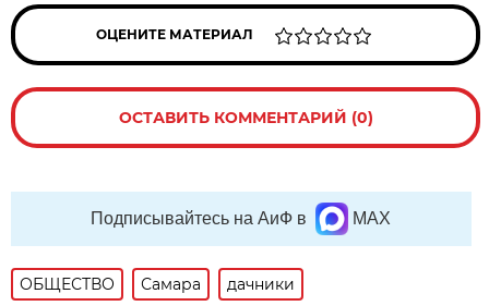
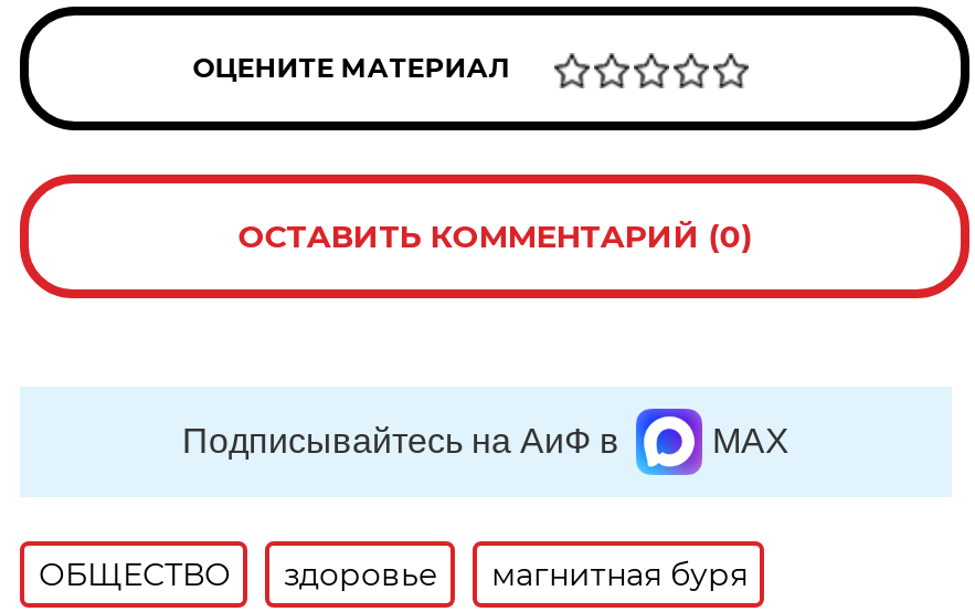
[141,274,295,294] Самара | дачники -> [284,554,747,594] здоровье | магнитная буря

